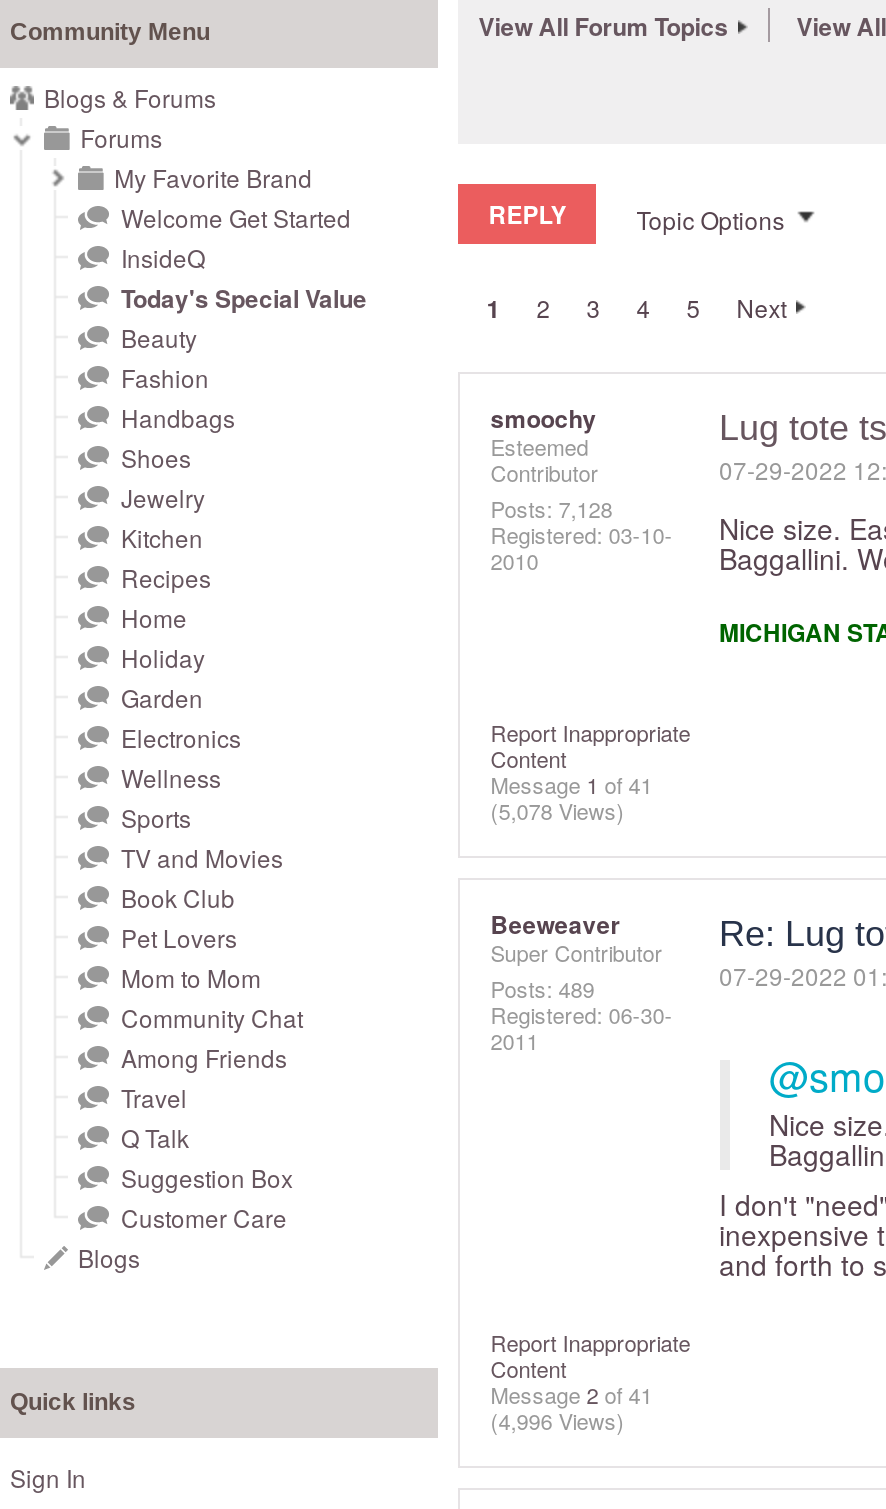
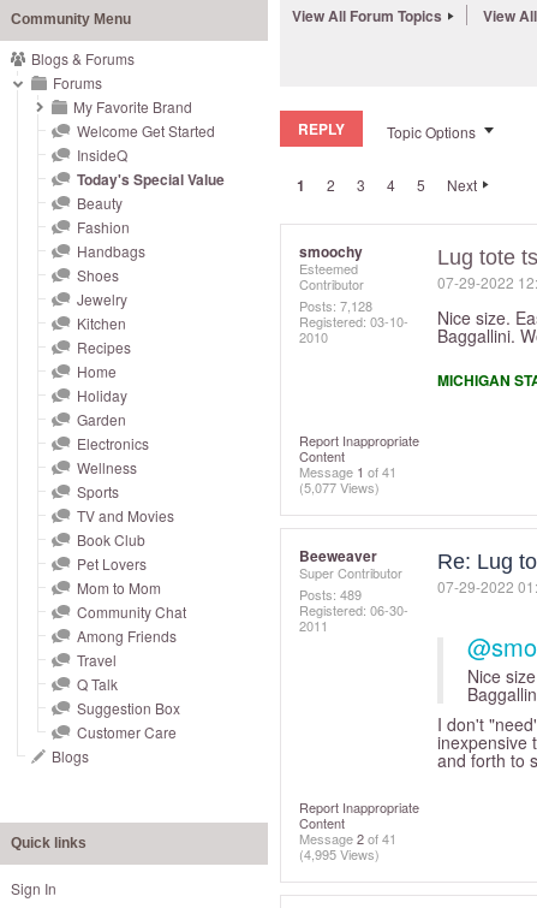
[490,794,624,826] (5,078 Views) -> [299,477,380,497] (5,077 Views)
[490,1404,624,1436] (4,996 Views) -> [299,844,380,864] (4,995 Views)

